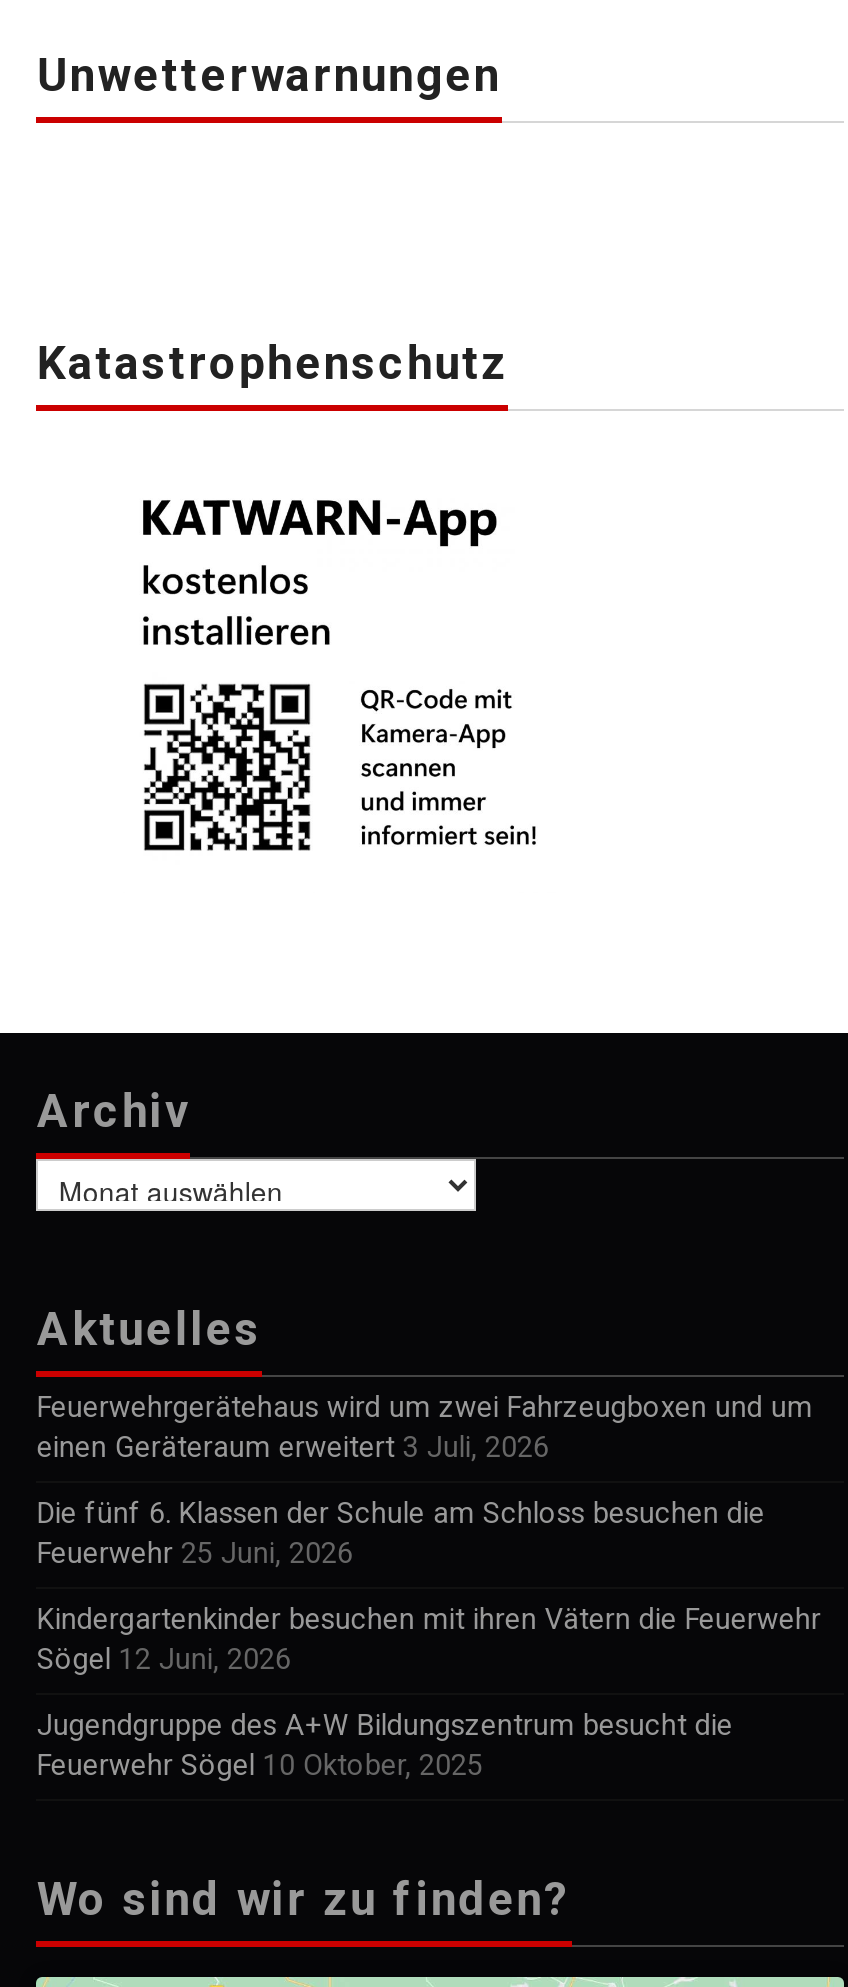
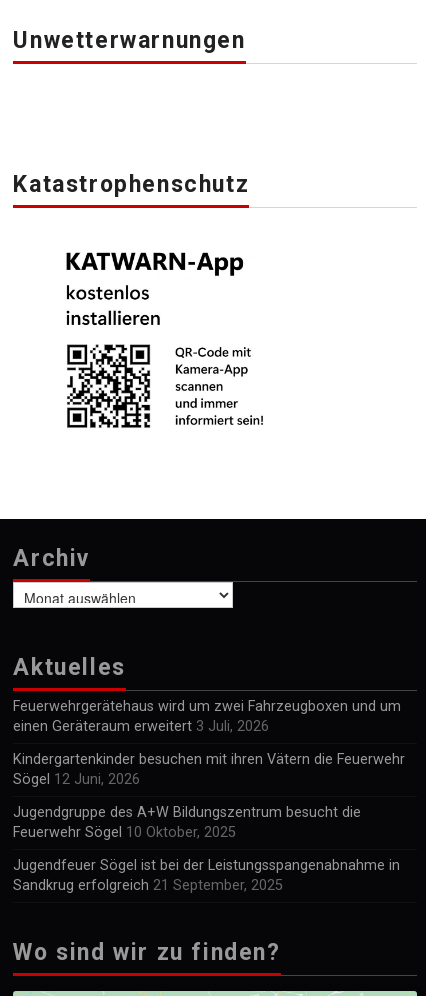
[37,1497,765,1571] Die fünf 6. Klassen der Schule am Schloss besuchen die | Feuerwehr 25 Juni, 2026 -> none
moved [37,1603,821,1783] -> [13,751,405,841]: Kindergartenkinder besuchen mit ihren Vätern die Feuerwehr | Sögel 12 Juni, 2026 | Jugendgruppe des A+W Bildungszentrum besucht die | Feuerwehr Sögel 10 Oktober, 2025
none -> [13,857,400,894] Jugendfeuer Sögel ist bei der Leistungsspangenabnahme in | Sandkrug erfolgreich 21 September, 2025

